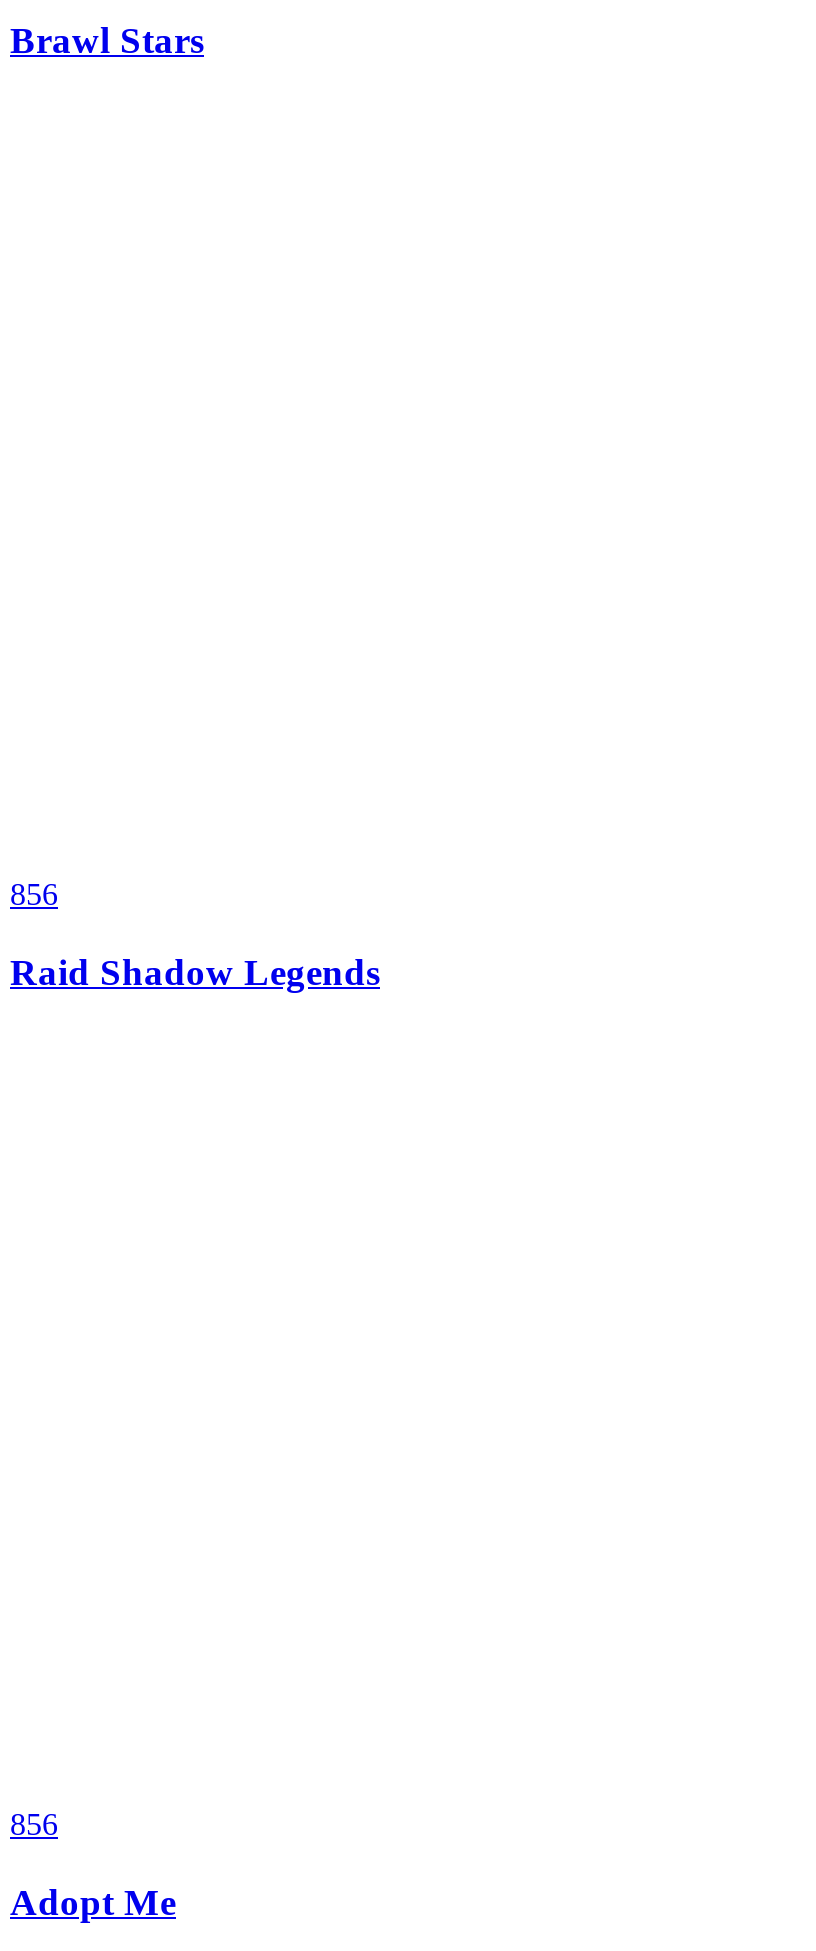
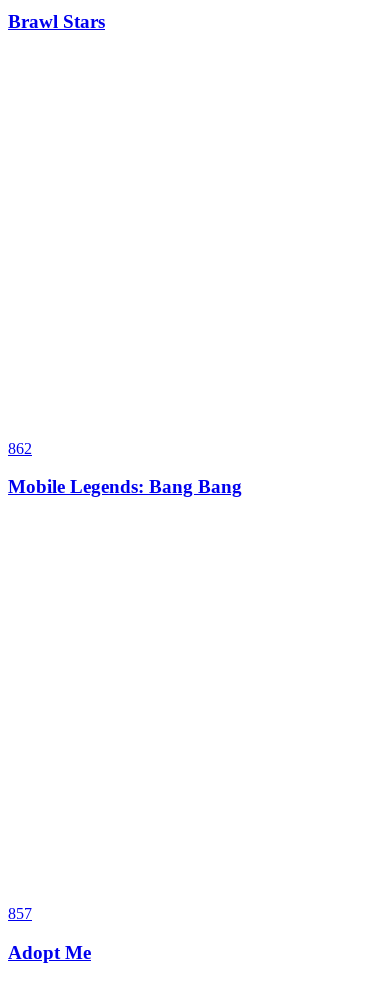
[10,877,58,911] 856 -> [8,439,32,456] 862
[10,950,380,992] Raid Shadow Legends -> [8,476,242,497] Mobile Legends: Bang Bang
[10,1808,58,1842] 856 -> [8,905,32,922] 857

